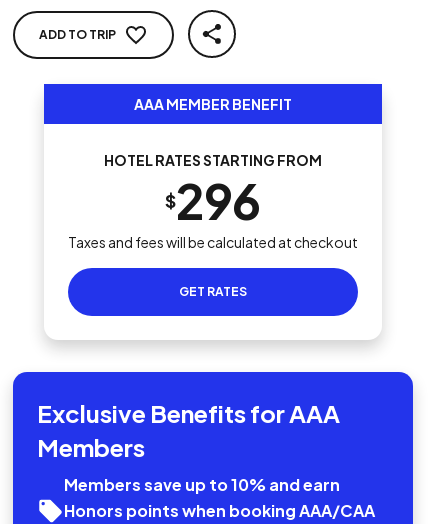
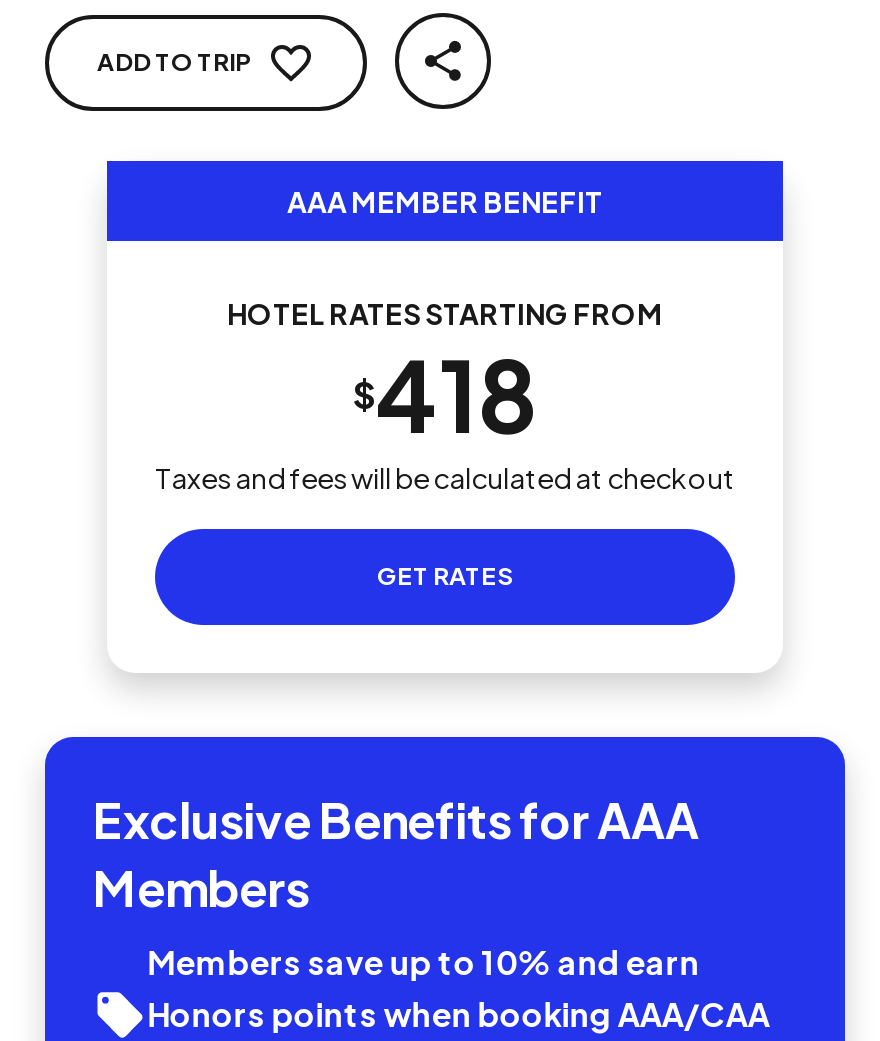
[165,170,261,231] $296 -> [353,333,537,455] $418

